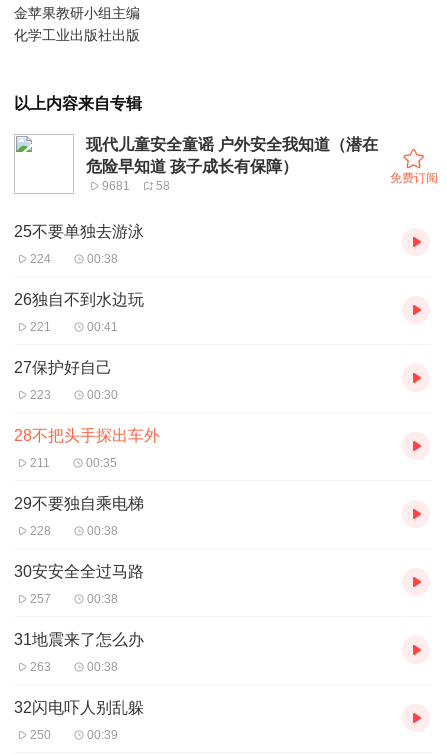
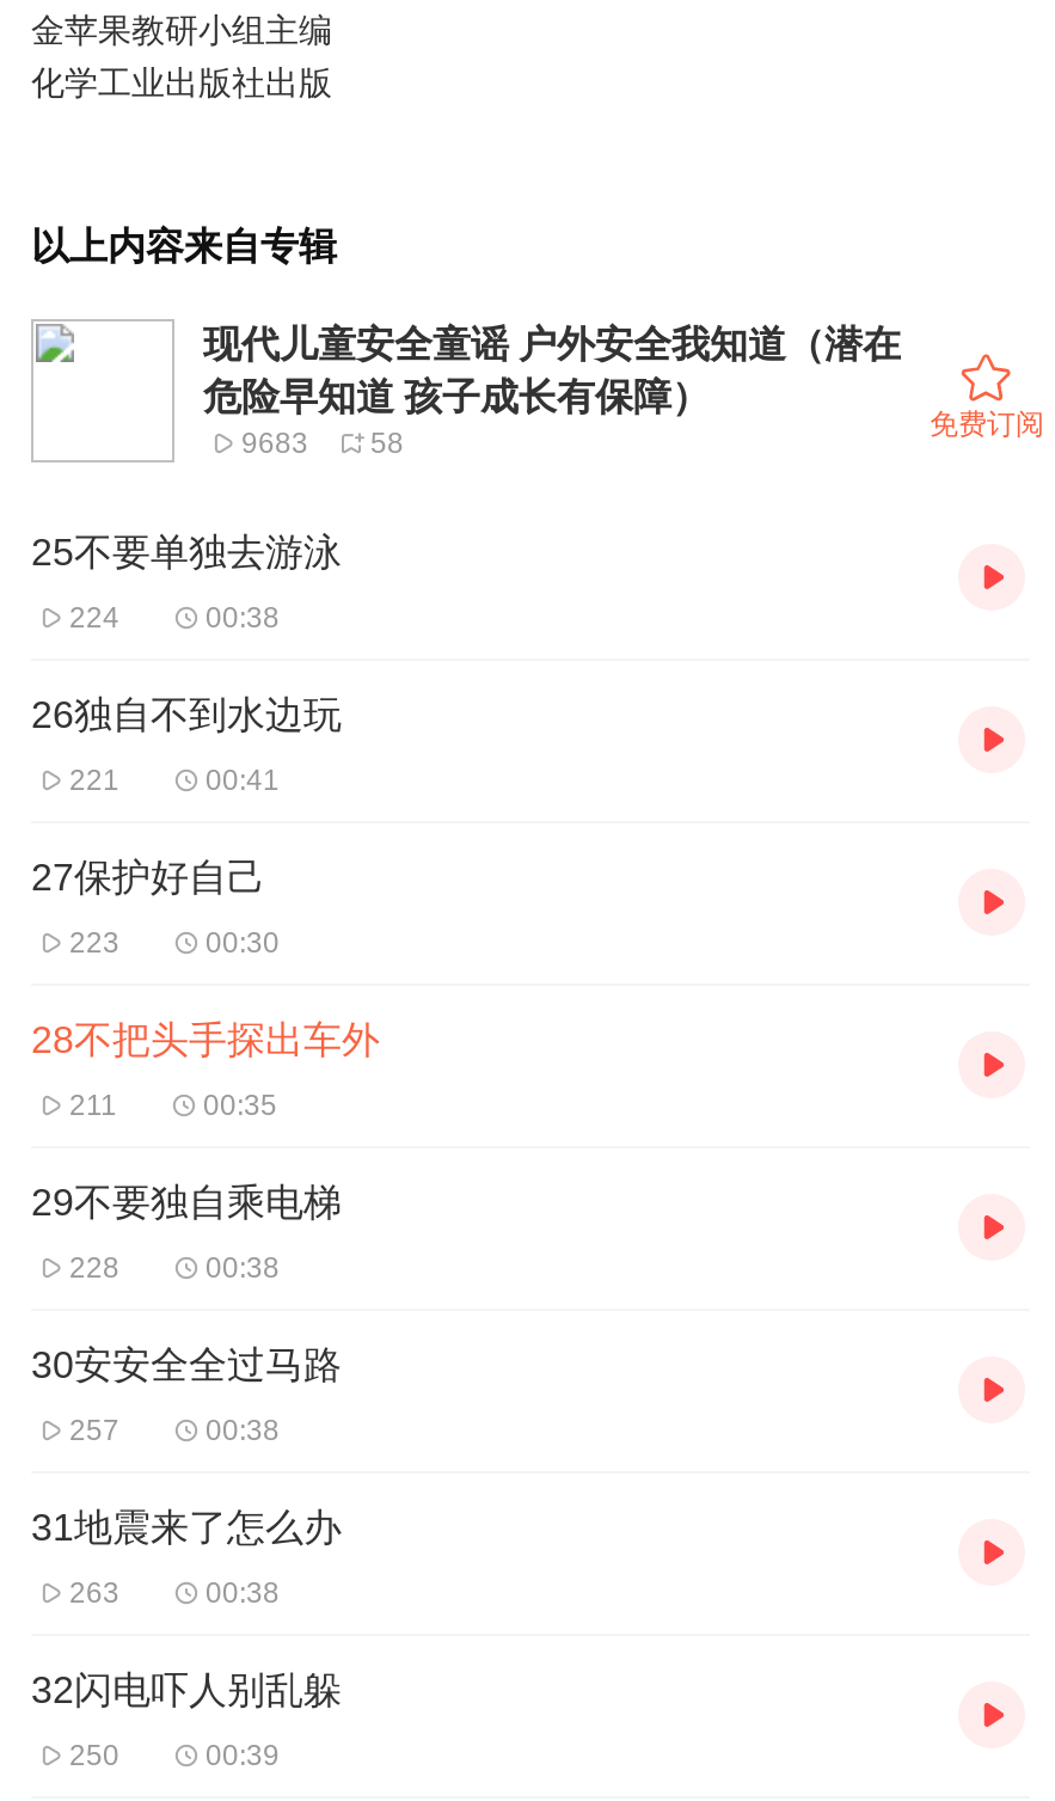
[102,179,170,193] 9681 58 -> [241,427,404,460] 9683 58

